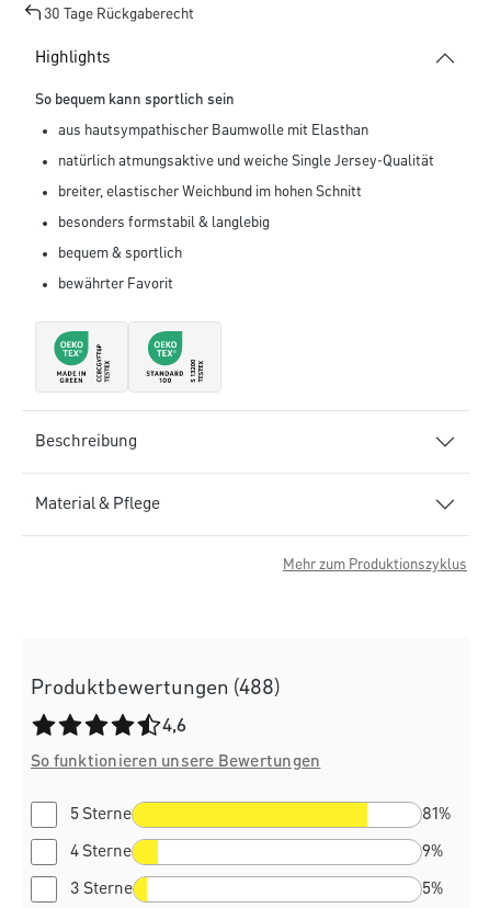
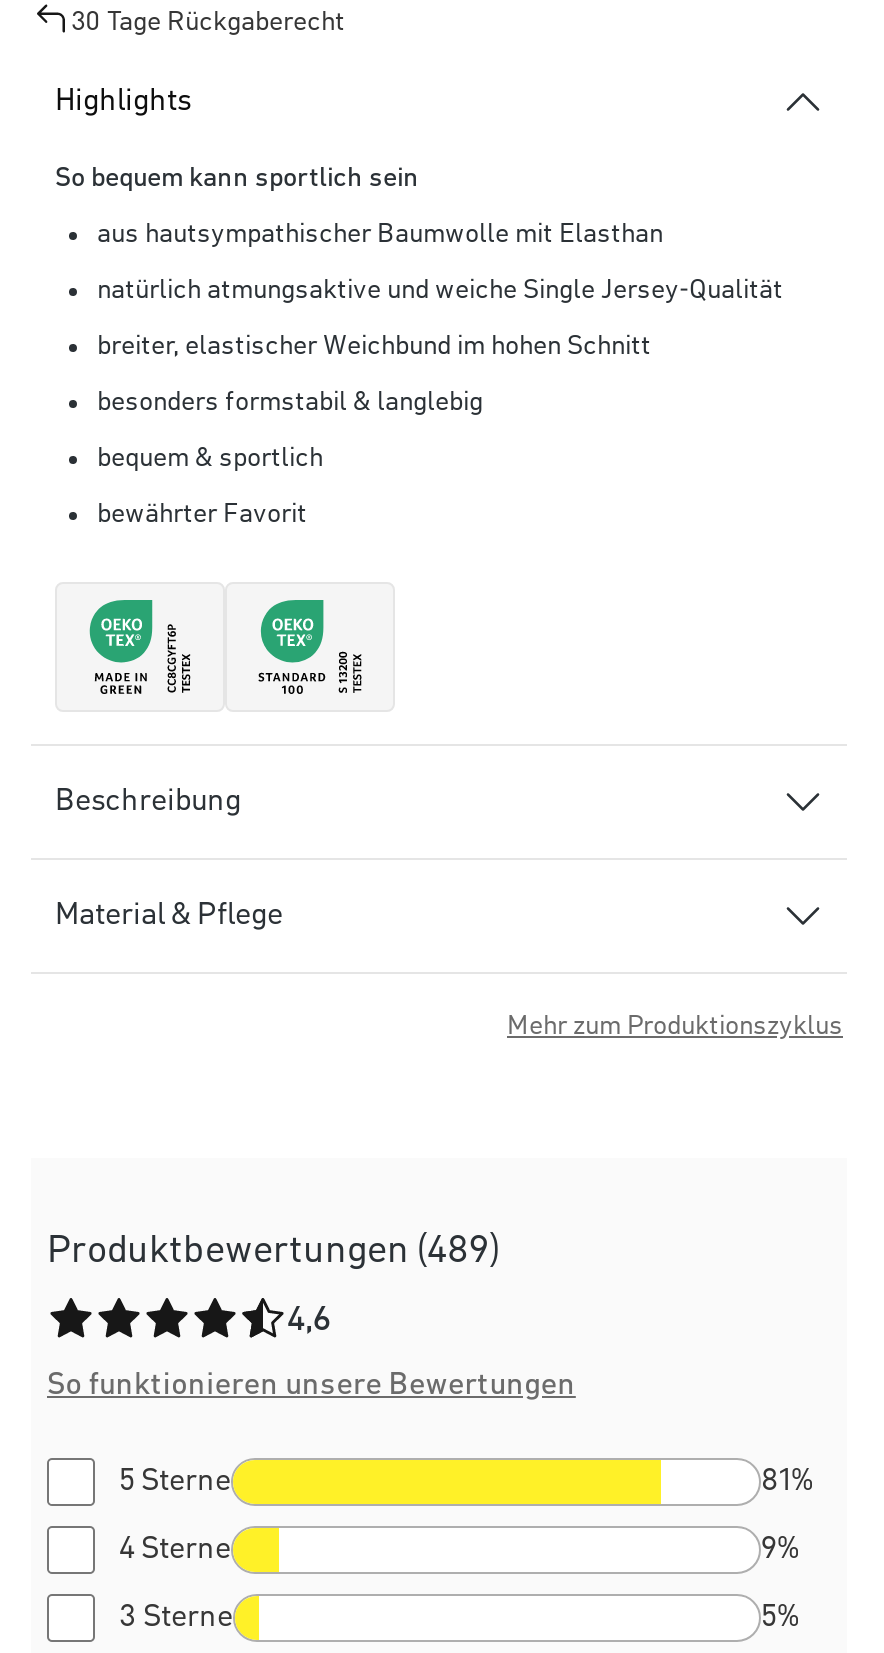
[31,677,281,699] Produktbewertungen (488) -> [47,1231,501,1271] Produktbewertungen (489)

